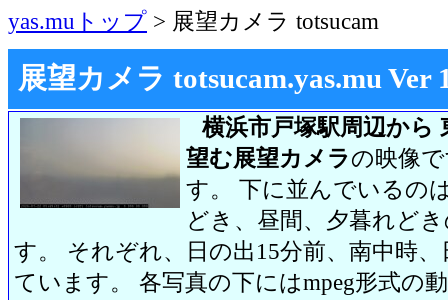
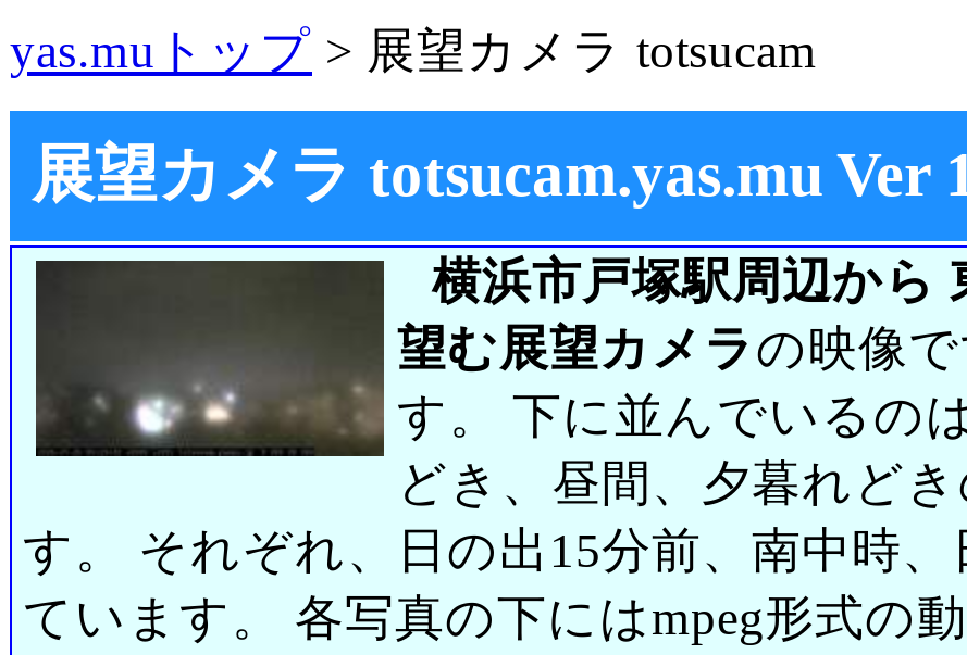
[20,118,180,208] [image] -> [36,259,386,454] [image]

